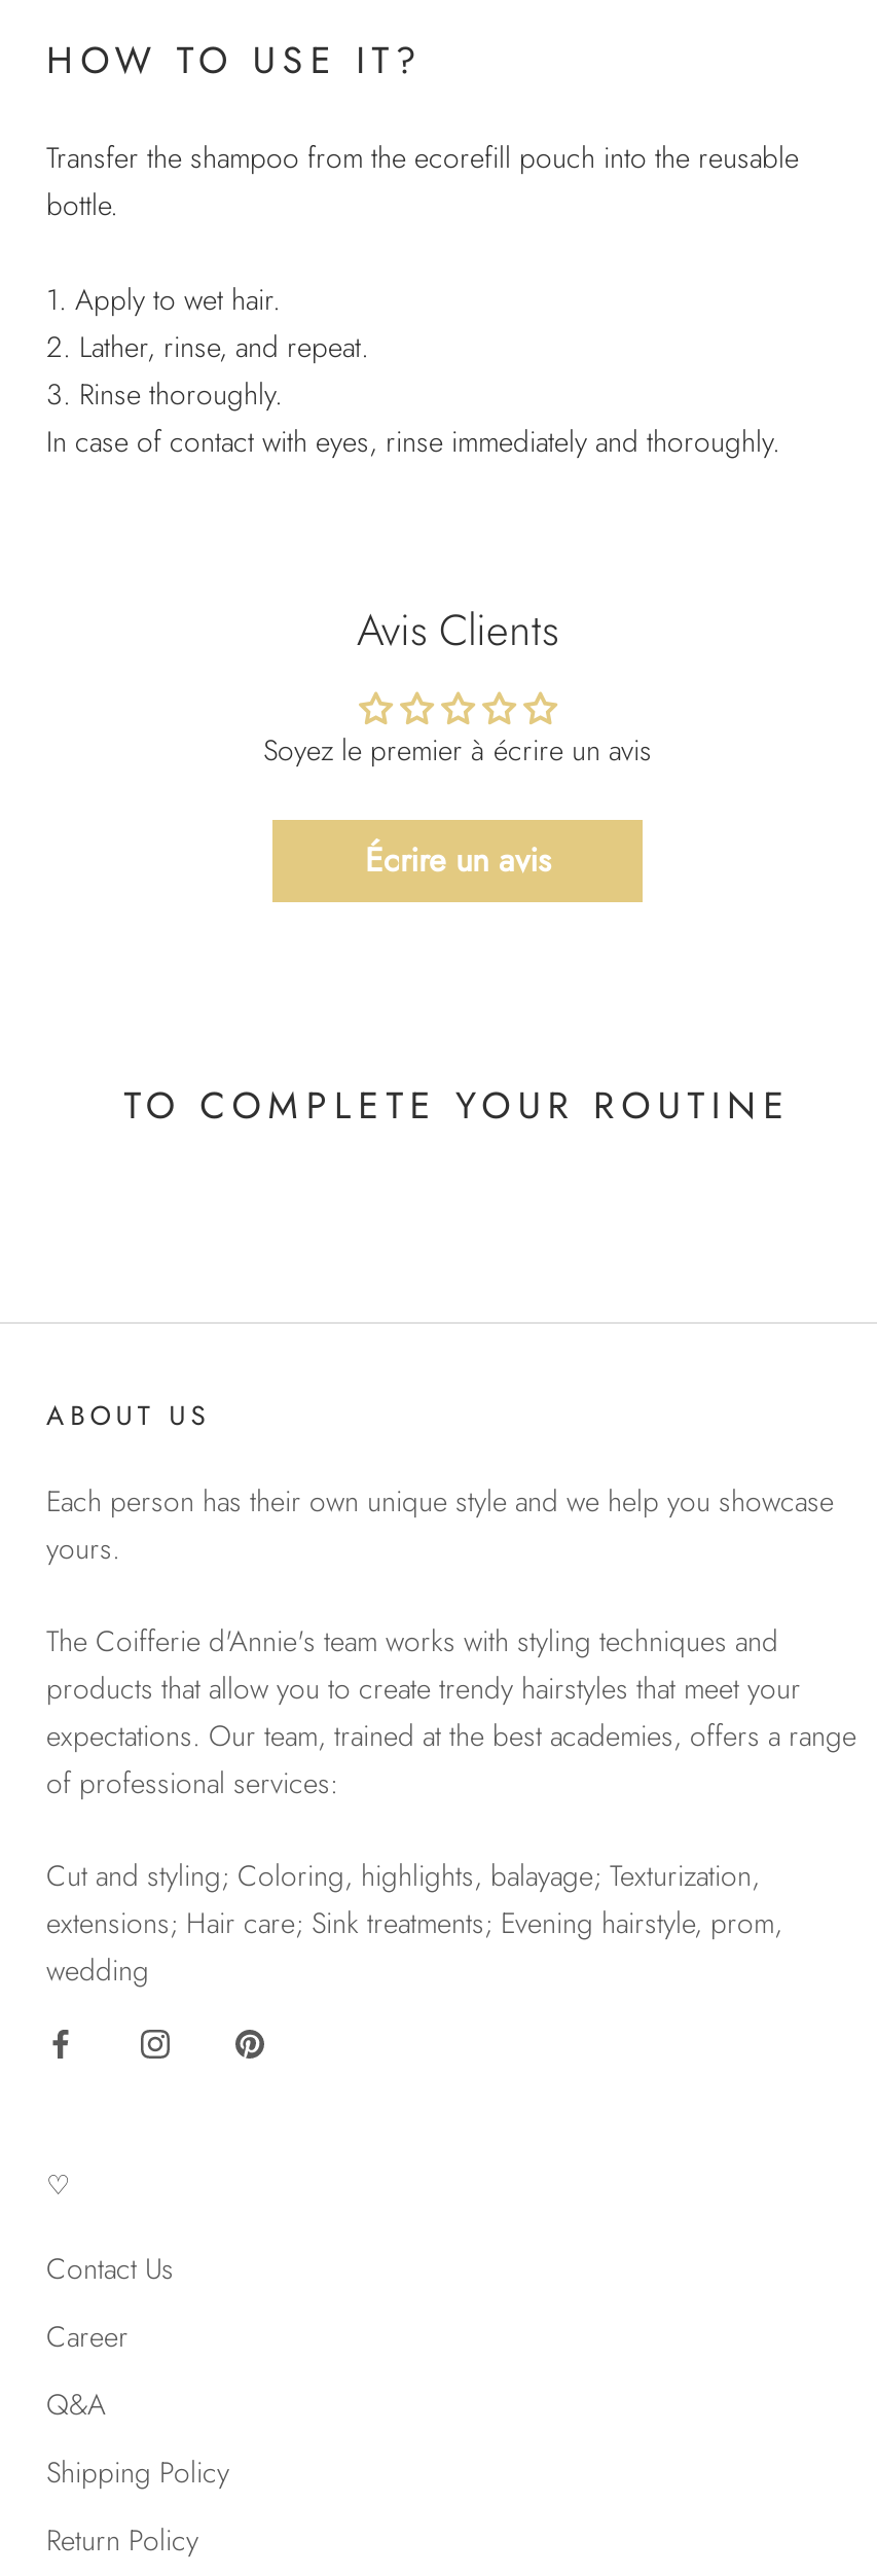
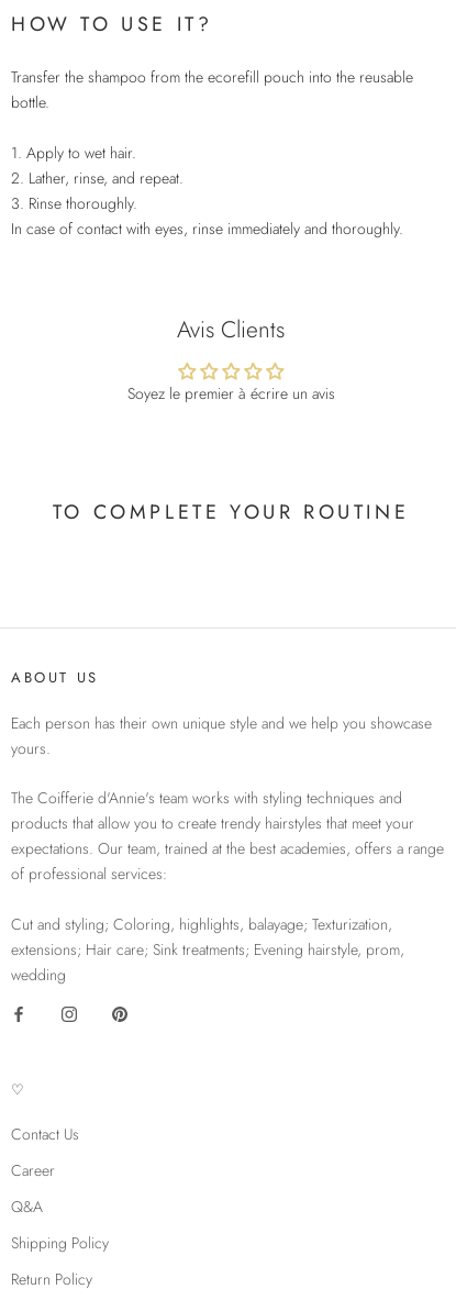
[365,837,550,884] Écrire un avis -> none

